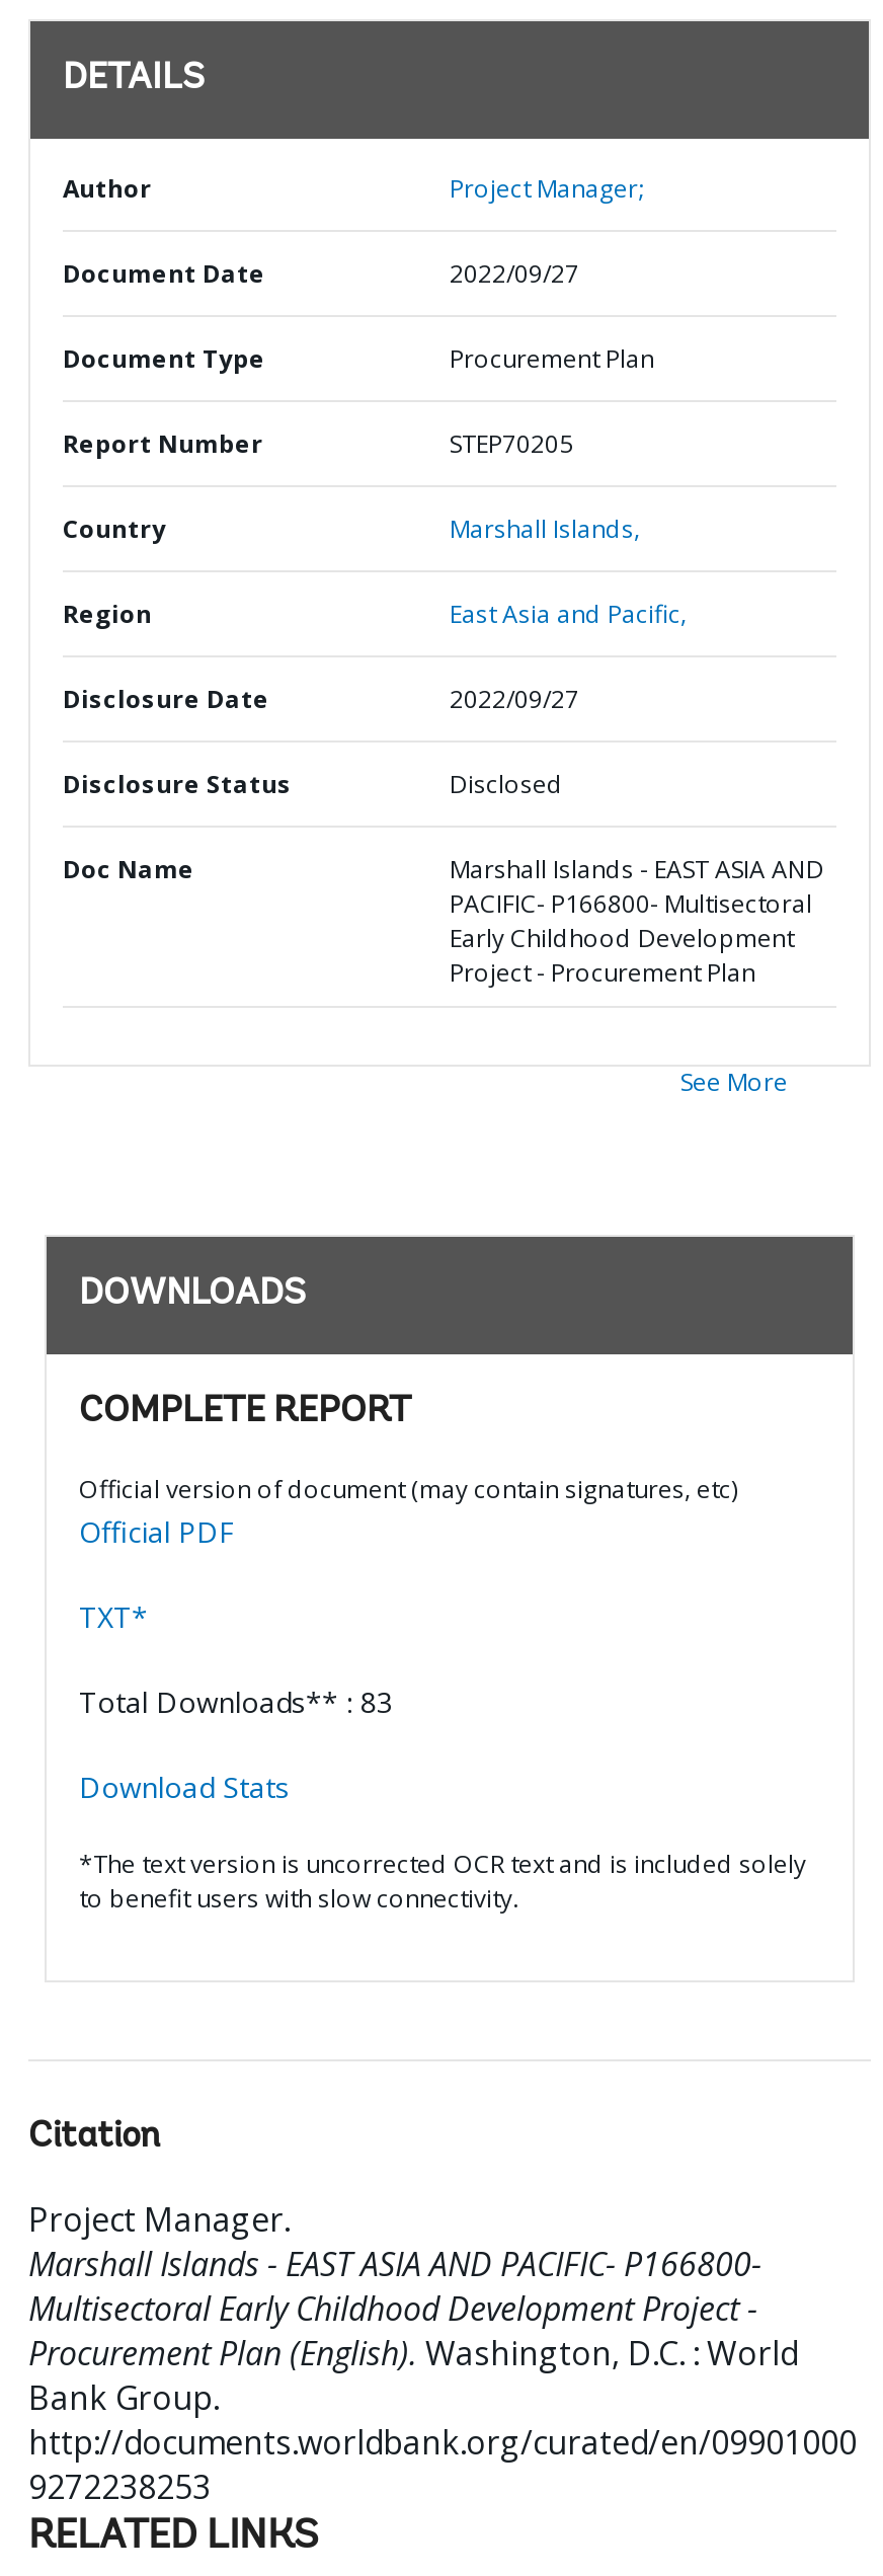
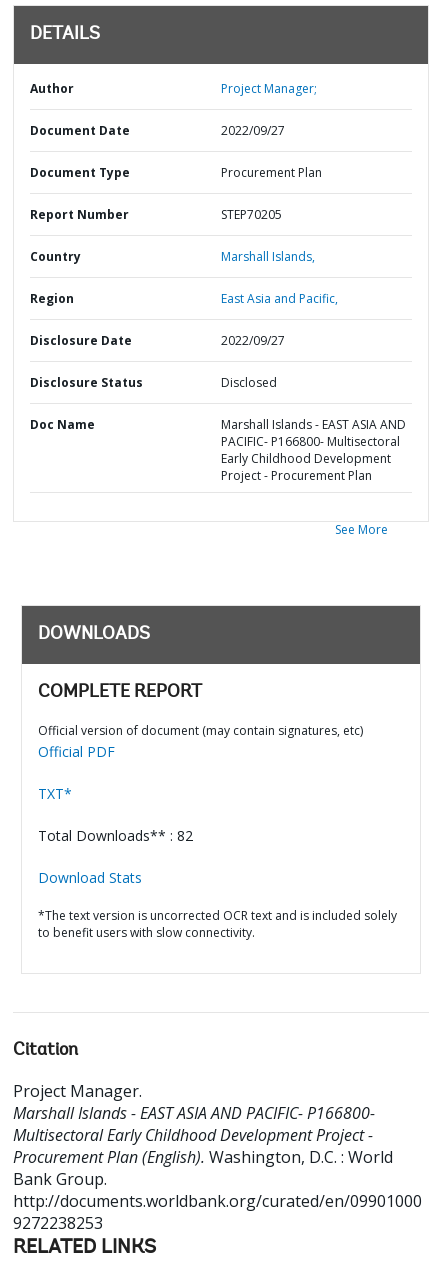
[79,1683,393,1721] Total Downloads** : 83 -> [38,826,193,845] Total Downloads** : 82

